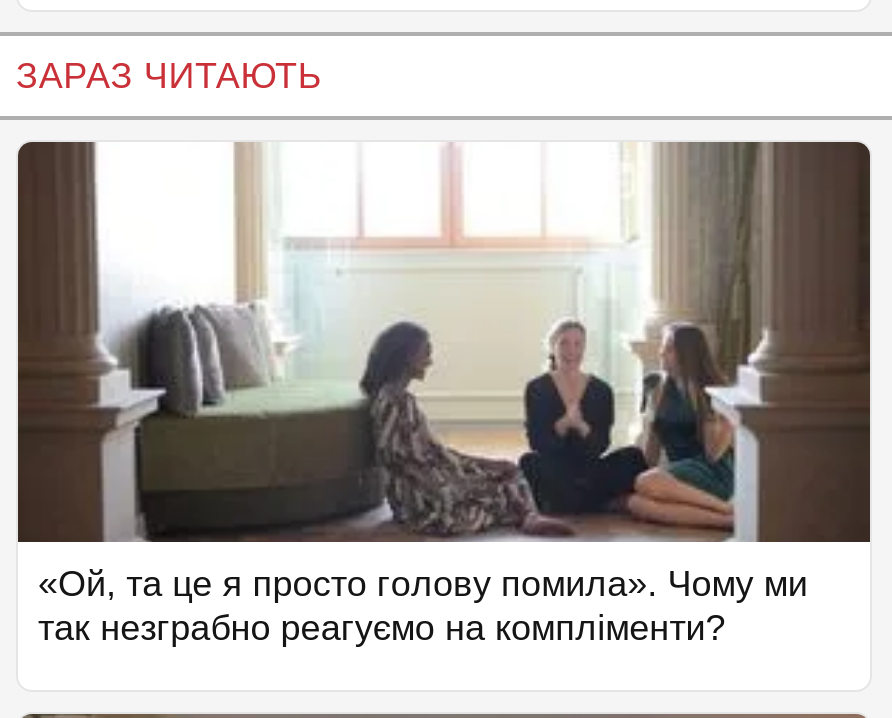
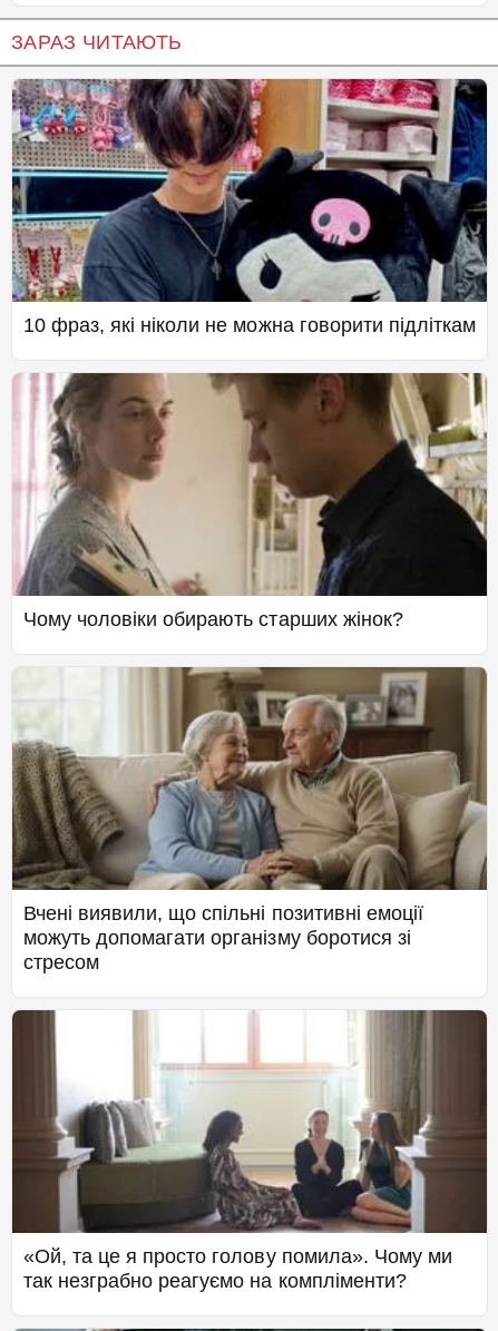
none -> [11,78,487,337] [image] | 10 фраз, які ніколи не можна говорити підліткам
none -> [11,666,488,974] [image] | Вчені виявили, що спільні позитивні емоції | можуть допомагати організму боротися зі | стресом
none -> [12,372,488,631] [image] | Чому чоловіки обирають старших жінок?

